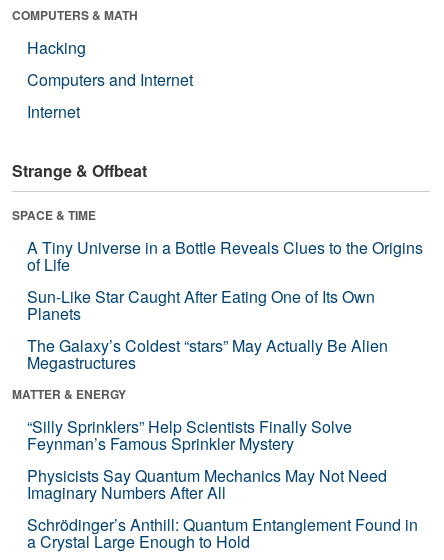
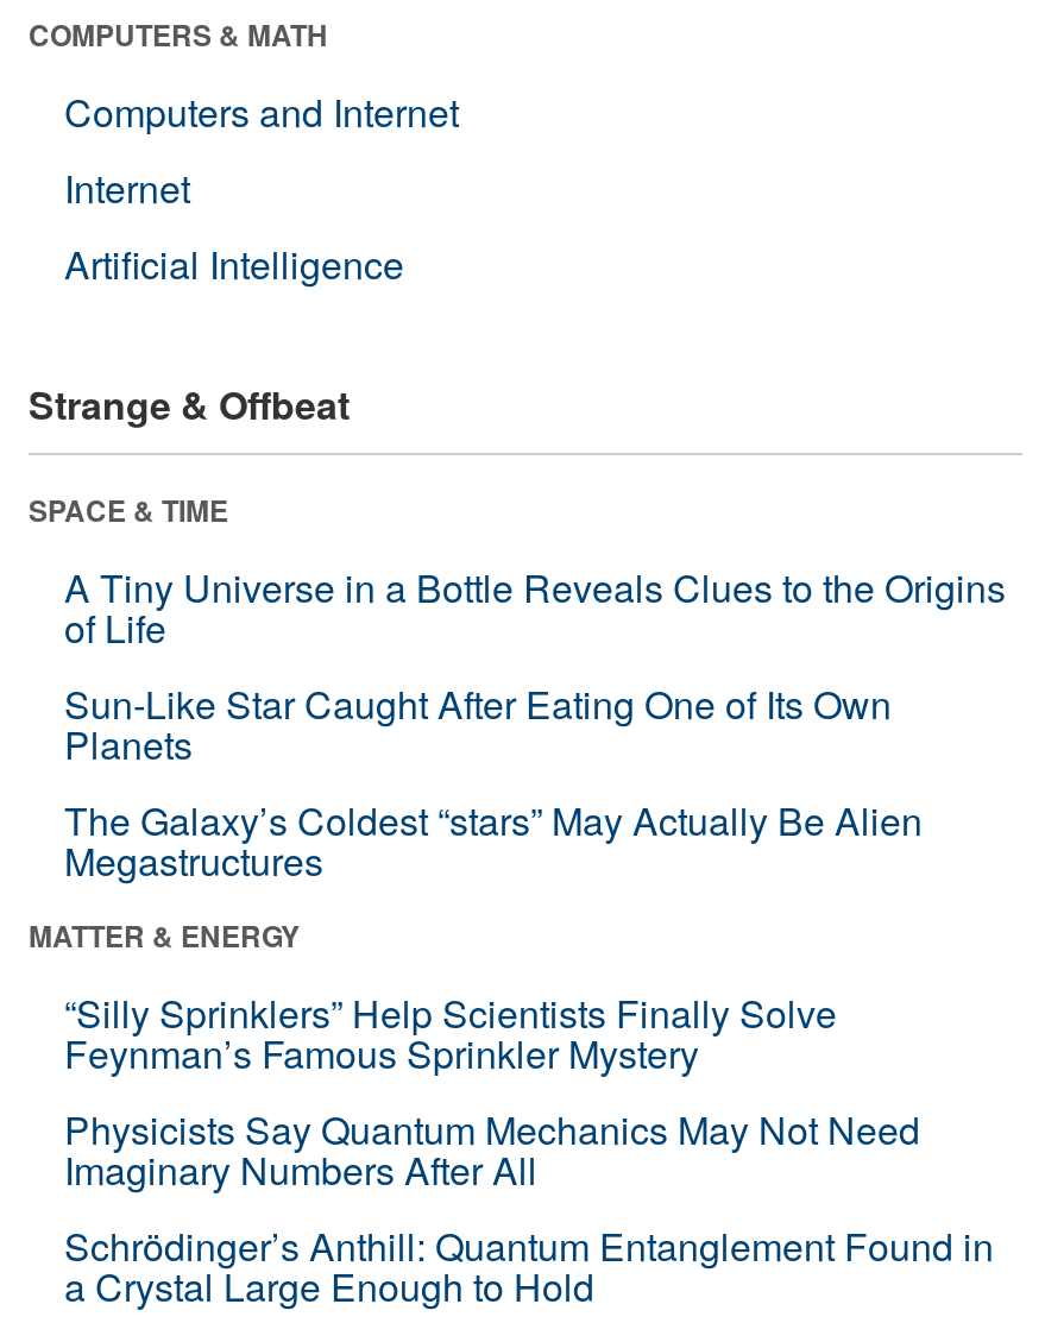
[27,36,86,59] Hacking -> none
moved [27,68,193,123] -> [64,84,459,215]: Computers and Internet | Internet
none -> [64,236,404,291] Artificial Intelligence

